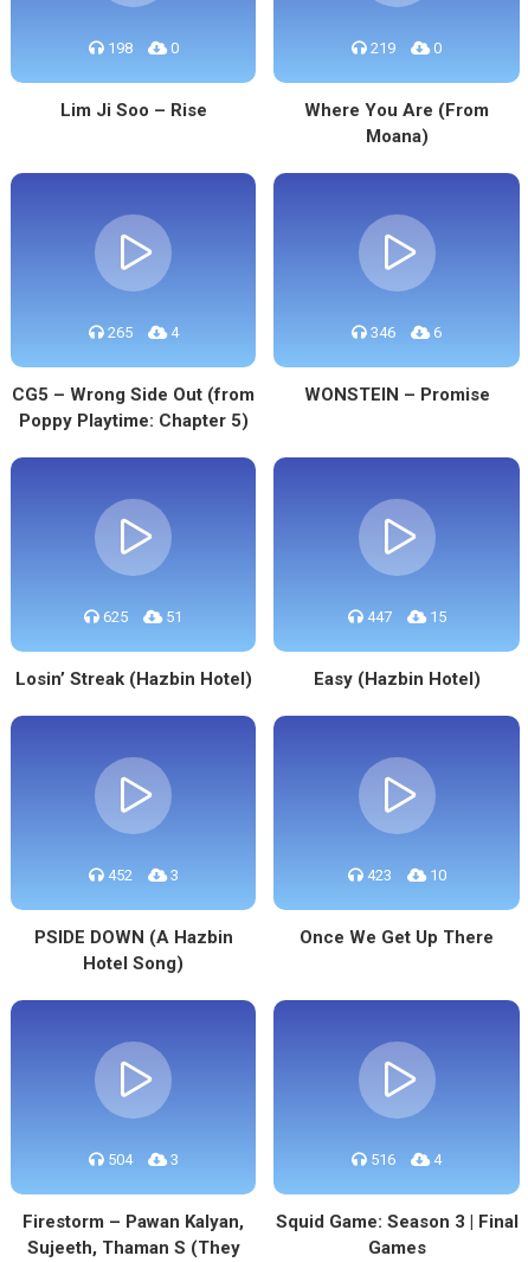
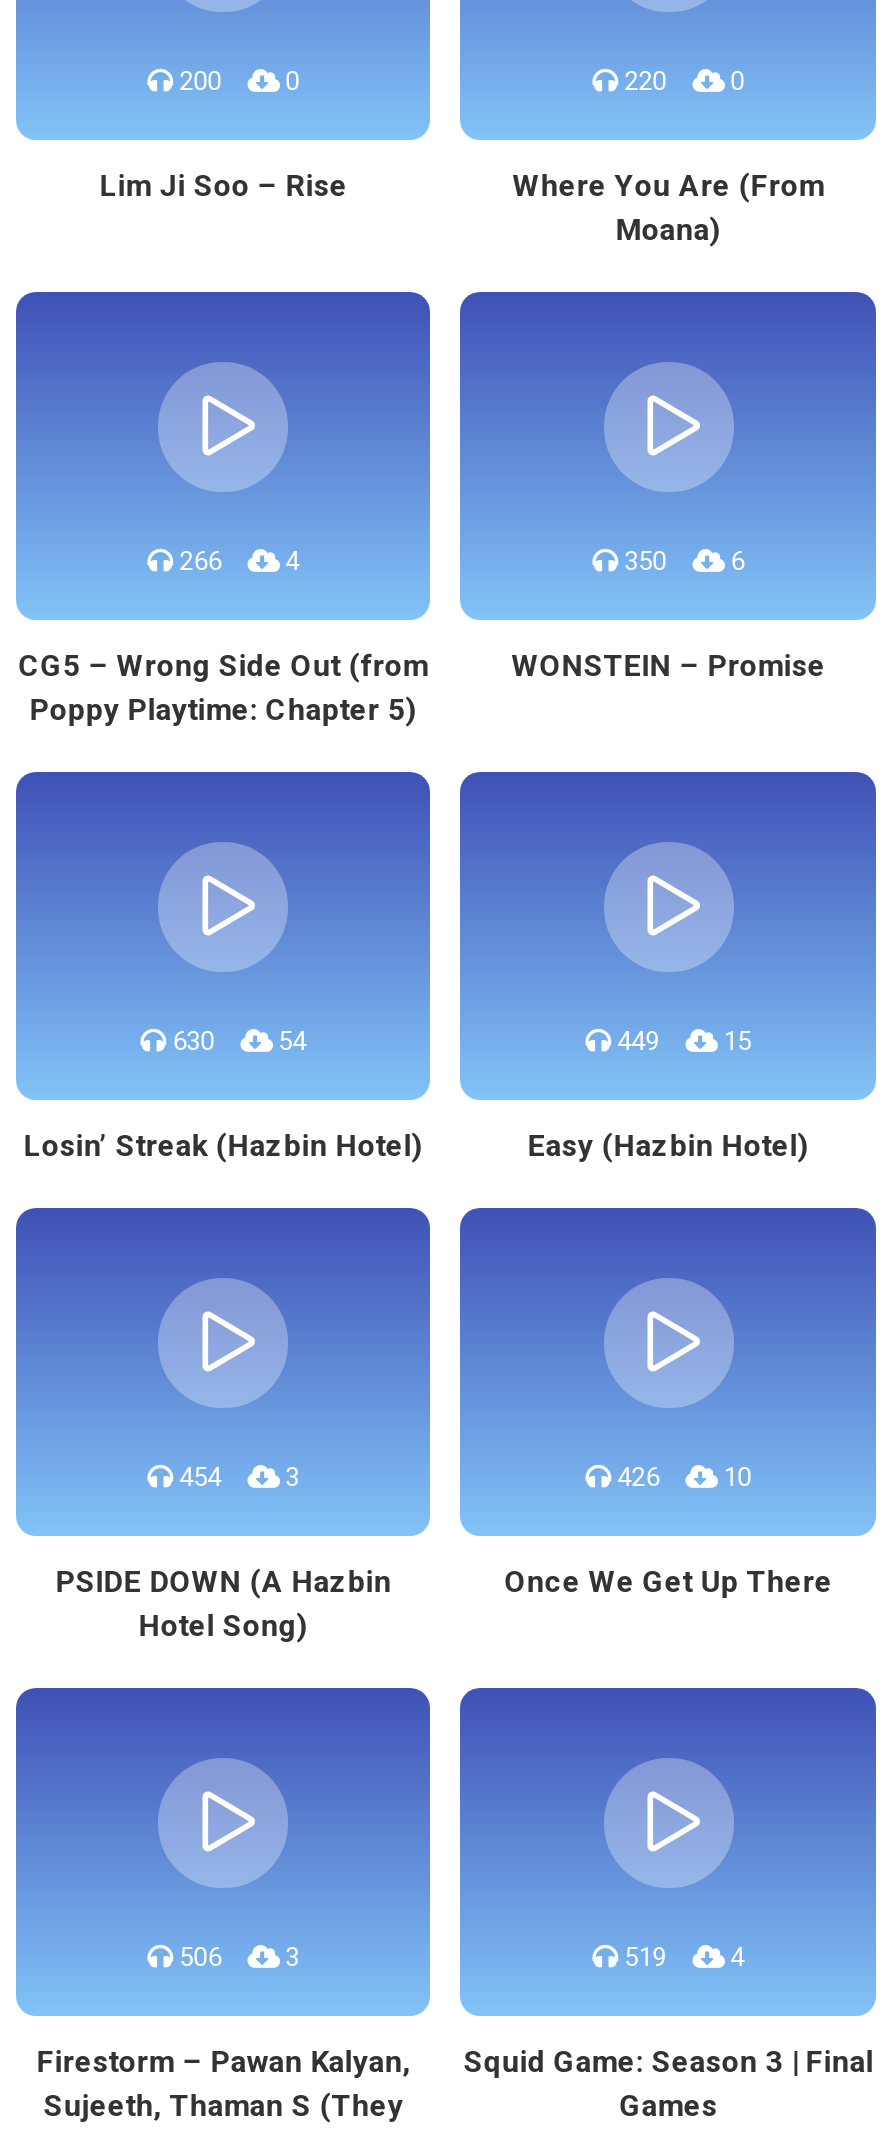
[104,39,178,57] 198 0 -> [173,66,299,96] 200 0
[367,39,442,57] 219 0 -> [618,66,744,96] 220 0
[104,323,178,341] 265 4 -> [173,546,299,576] 266 4
[367,323,442,341] 346 6 -> [618,546,744,576] 350 6
[100,608,128,626] 625 -> [166,1026,214,1056] 630
[162,608,183,626] 51 -> [272,1026,306,1056] 54
[363,608,446,626] 447 15 -> [612,1026,752,1056] 449 15
[104,866,178,884] 452 3 -> [173,1462,299,1492] 454 3
[363,866,446,884] 423 10 -> [612,1462,752,1492] 426 10
[104,1151,178,1168] 504 3 -> [173,1942,299,1972] 506 3
[367,1151,442,1168] 516 4 -> [618,1942,744,1972] 519 4

